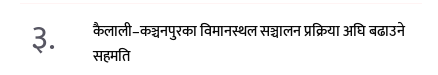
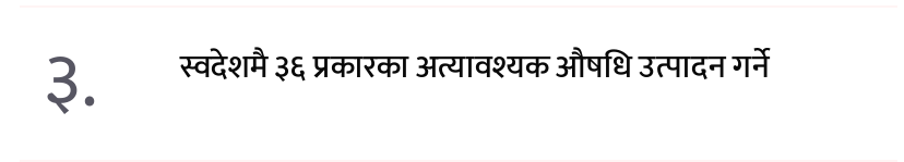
[93,19,405,69] कैलाली–कञ्चनपुरका विमानस्थल सञ्चालन प्रक्रिया अघि बढाउने | सहमति -> [180,40,769,95] स्वदेशमै ३६ प्रकारका अत्यावश्यक औषधि उत्पादन गर्ने

